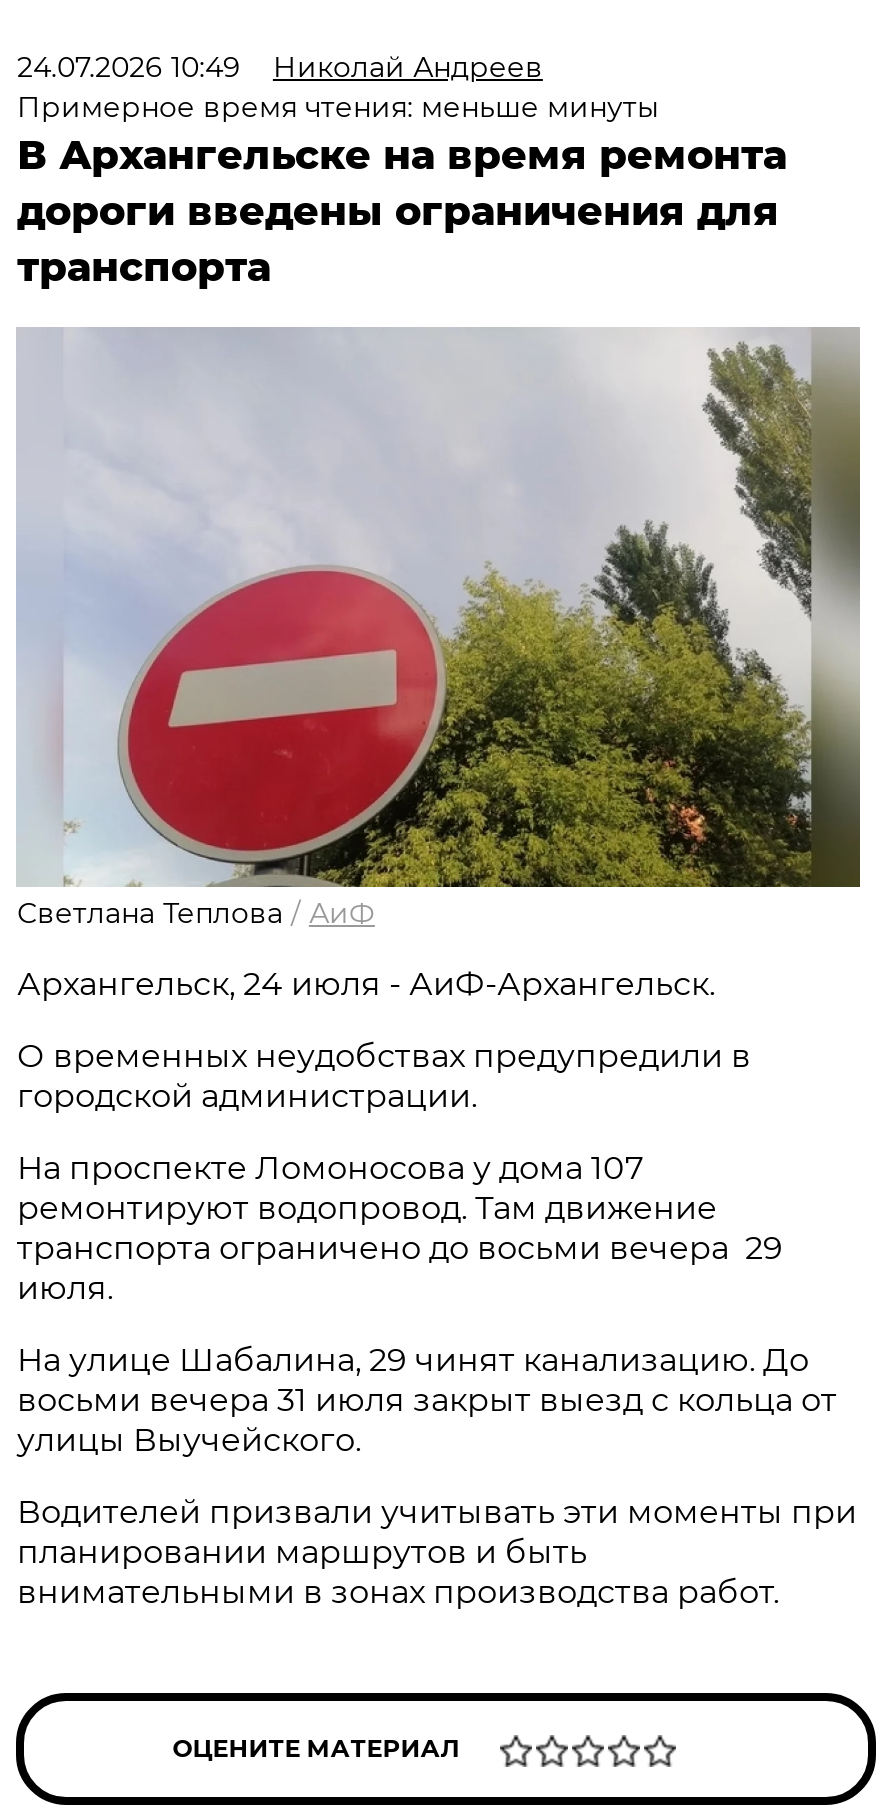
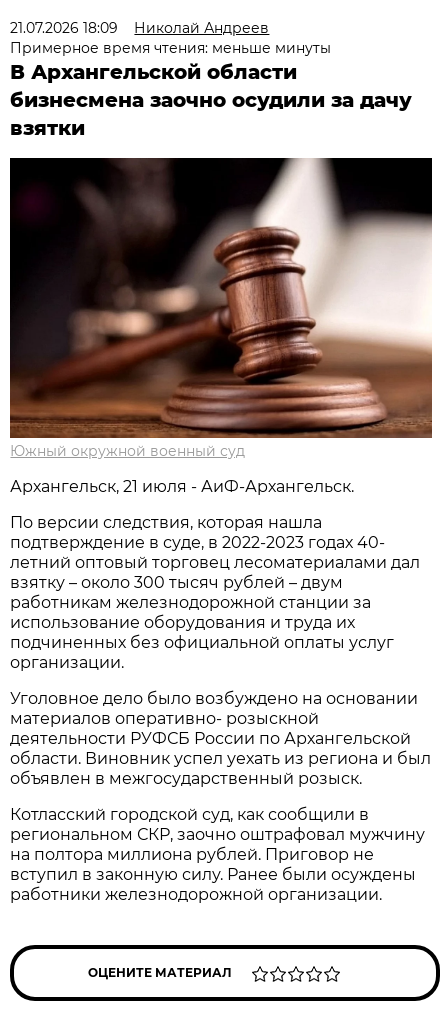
[17,49,543,85] 24.07.2026 10:49 Николай Андреев -> [10,19,269,37] 21.07.2026 18:09 Николай Андреев
[17,131,787,291] В Архангельске на время ремонта | дороги введены ограничения для | транспорта -> [10,60,412,140] В Архангельской области | бизнесмена заочно осудили за дачу | взятки
[16,327,862,1611] [image] | Светлана Теплова / АиФ | Архангельск, 24 июля - АиФ-Архангельск. | О временных неудобствах предупредили в | городской администрации. | На проспекте Ломоносова у дома 107 | ремонтируют водопровод. Там движение | транспорта ограничено до восьми вечера 29 | июля. | На улице Шабалина, 29 чинят канализацию. До | восьми вечера 31 июля закрыт выезд с кольца от | улицы Выучейского. | Водителей призвали учитывать эти моменты при | планировании маршрутов и быть | внимательными в зонах производства работ. -> [9,158,433,904] [image] | Южный окружной военный суд | Архангельск, 21 июля - АиФ-Архангельск. | По версии следствия, которая нашла | подтверждение в суде, в 2022-2023 годах 40- | летний оптовый торговец лесоматериалами дал | взятку – около 300 тысяч рублей – двум | работникам железнодорожной станции за | использование оборудования и труда их | подчиненных без официальной оплаты услуг | организации. | Уголовное дело было возбуждено на основании | материалов оперативно- розыскной | деятельности РУФСБ России по Архангельской | области. Виновник успел уехать из региона и был | объявлен в межгосударственный розыск. | Котласский городской суд, как сообщили в | региональном СКР, заочно оштрафовал мужчину | на полтора миллиона рублей. Приговор не | вступил в законную силу. Ранее были осуждены | работники железнодорожной организации.

